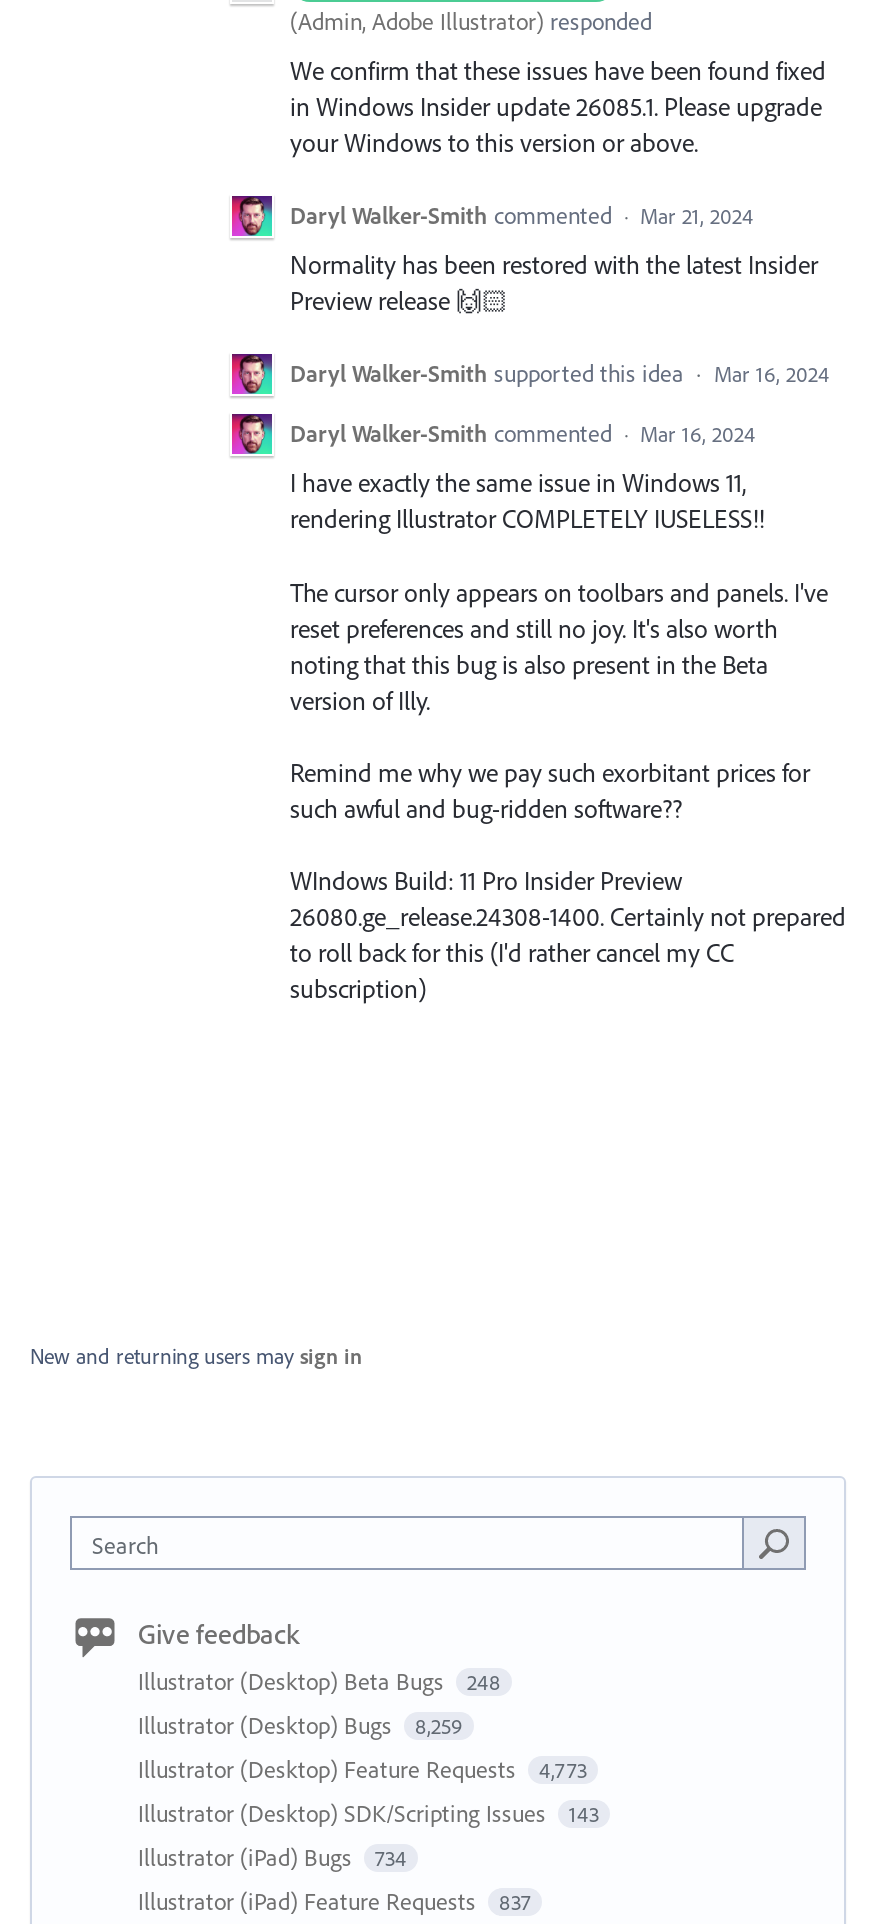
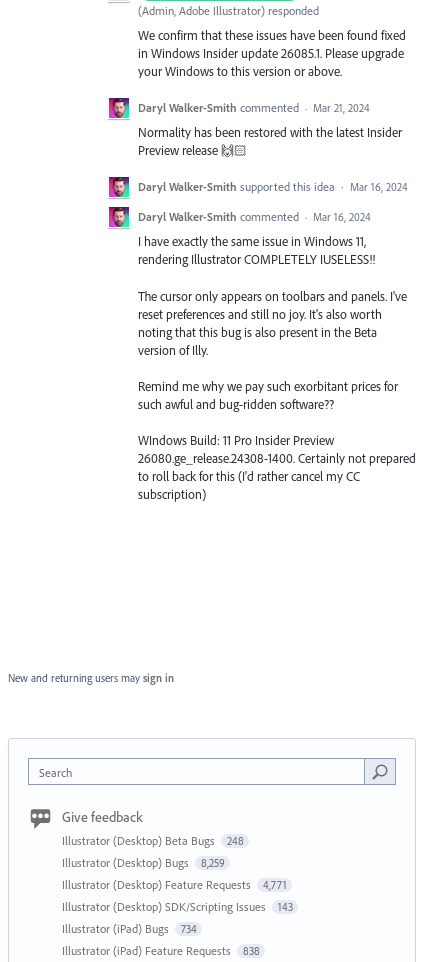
[138,1754,587,1784] Illustrator (Desktop) Feature Requests 4,773 -> [62,877,286,892] Illustrator (Desktop) Feature Requests 4,771
[138,1886,531,1916] Illustrator (iPad) Feature Requests 837 -> [62,943,259,958] Illustrator (iPad) Feature Requests 838

